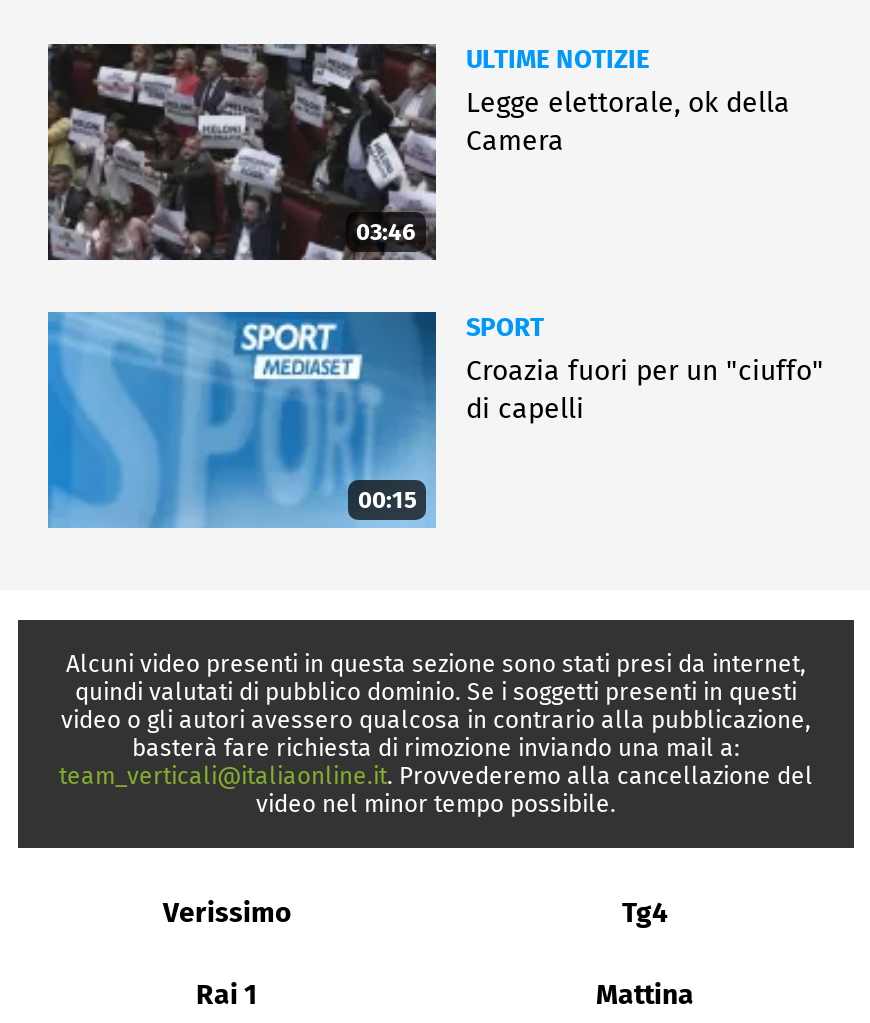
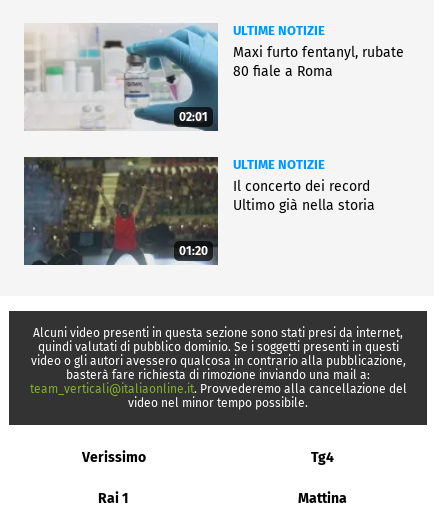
[46,42,438,262] [image] | 03:46 -> [24,23,219,131] [image] | 02:01
[466,85,790,157] Legge elettorale, ok della | Camera -> [233,44,404,80] Maxi furto fentanyl, rubate | 80 fiale a Roma
[46,310,438,530] [image] | 00:15 -> [23,156,219,266] [image] | 01:20
[466,311,824,425] SPORT | Croazia fuori per un "ciuffo" | di capelli -> [233,157,375,214] ULTIME NOTIZIE | Il concerto dei record | Ultimo già nella storia

